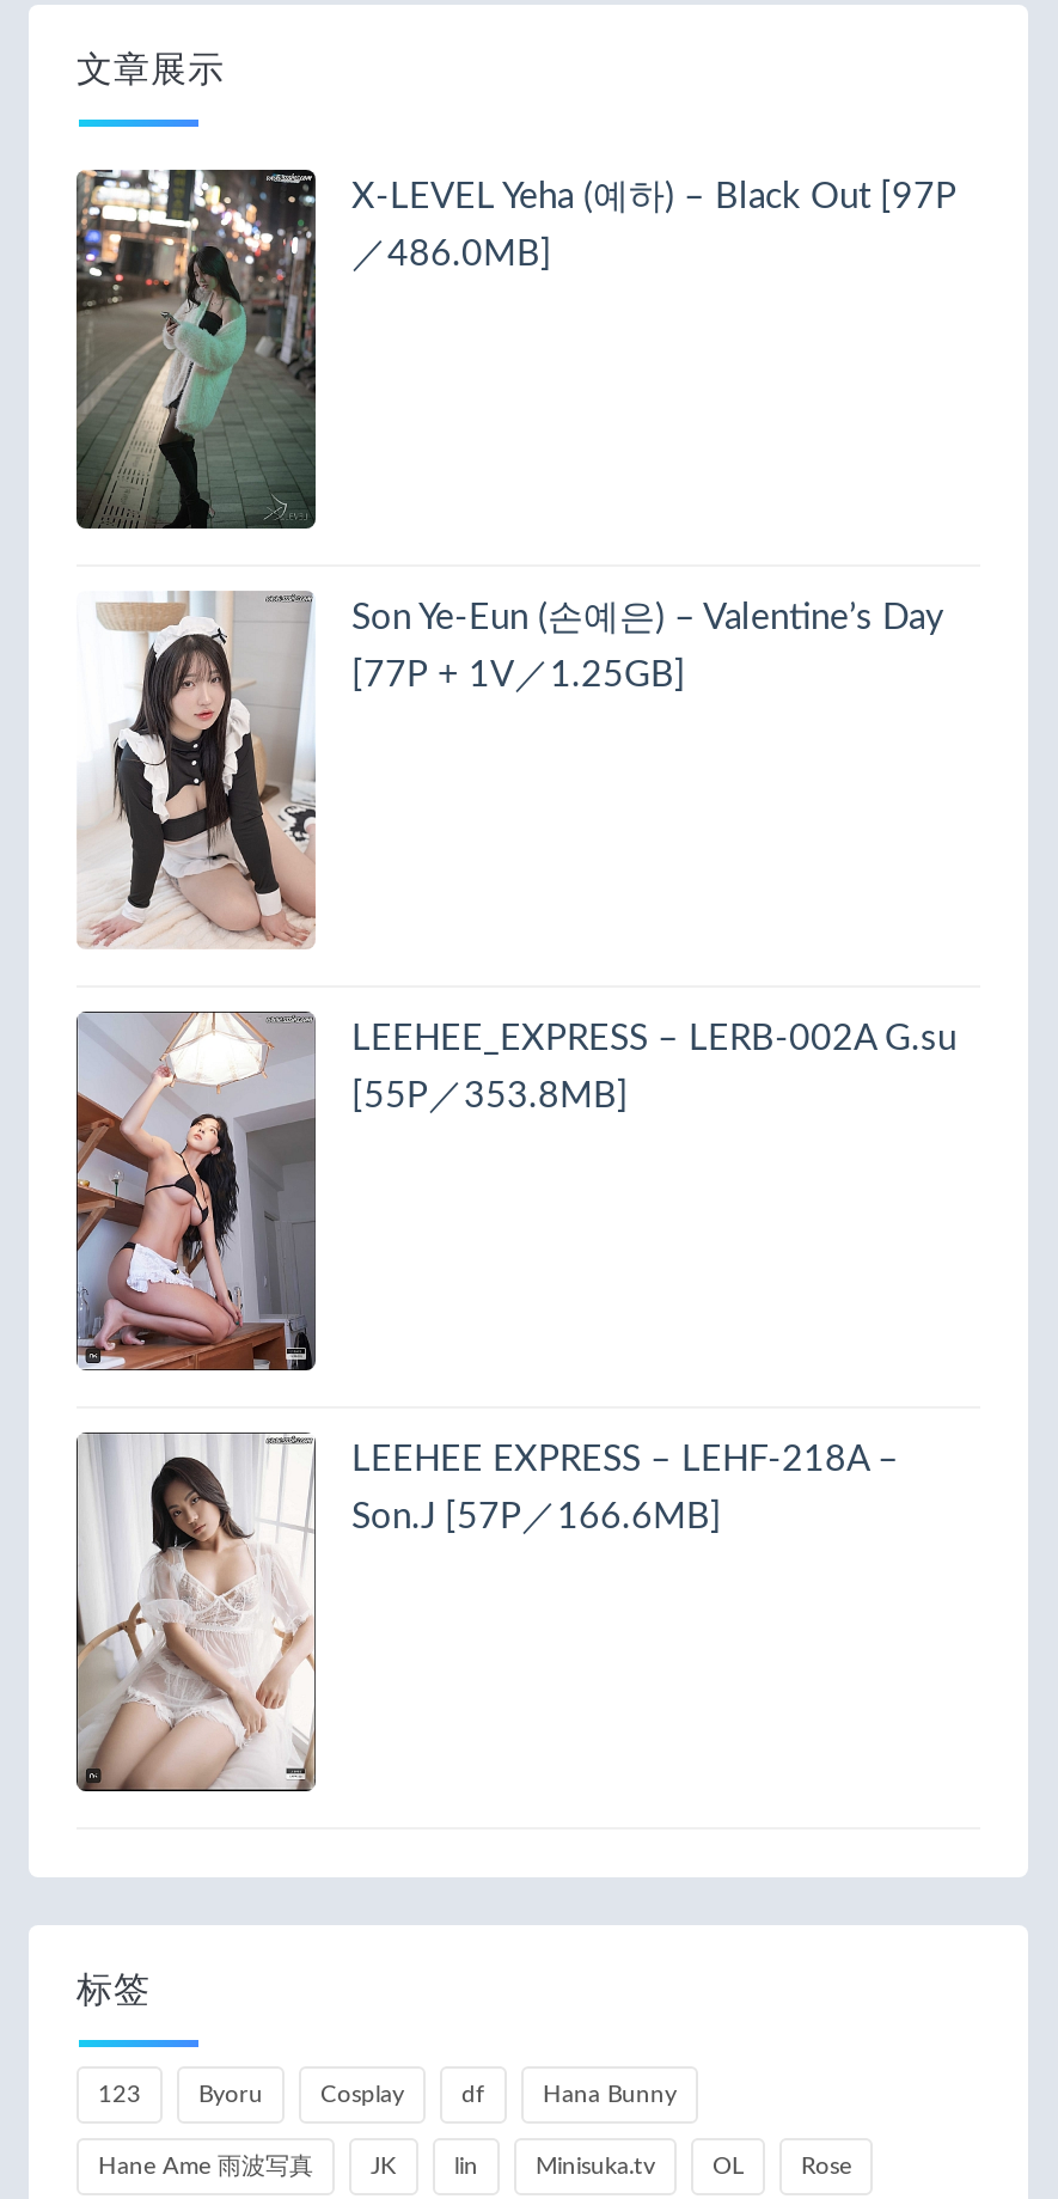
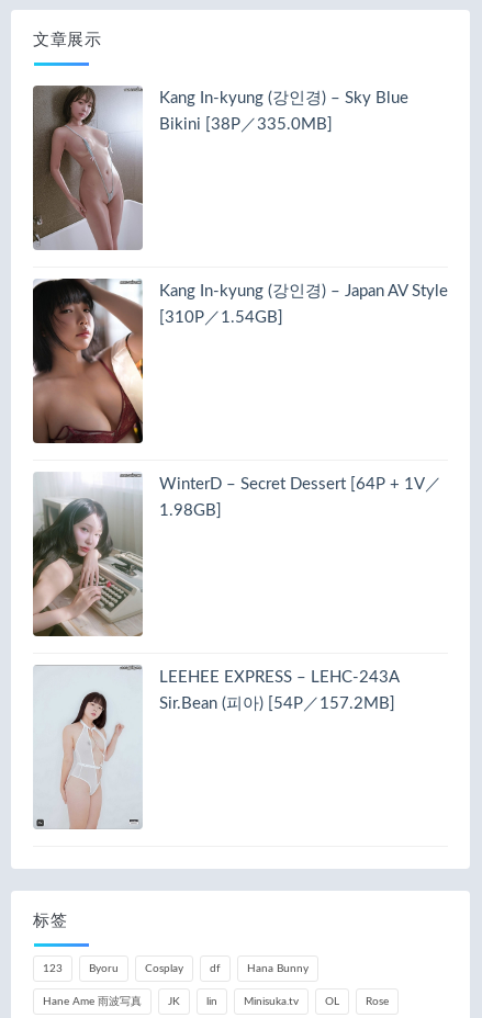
[77,167,956,531] [image] | X-LEVEL Yeha (예하) – Black Out [97P -> [33,86,408,251] [image] | Kang In-kyung (강인경) – Sky Blue
[351,237,552,273] ／486.0MB] -> [159,117,333,133] Bikini [38P／335.0MB]
[77,591,944,949] [image] | Son Ye-Eun (손예은) – Valentine’s Day -> [32,278,448,444] [image] | Kang In-kyung (강인경) – Japan AV Style
[351,658,686,694] [77P + 1V／1.25GB] -> [159,310,283,326] [310P／1.54GB]
[74,1009,956,1373] [image] | LEEHEE_EXPRESS – LERB-002A G.su -> [32,472,441,637] [image] | WinterD – Secret Dessert [64P + 1V／
[351,1079,629,1115] [55P／353.8MB] -> [159,503,222,519] 1.98GB]
[74,1433,899,1794] [image] | LEEHEE EXPRESS – LEHF-218A – -> [33,666,399,829] [image] | LEEHEE EXPRESS – LEHC-243A
[351,1500,722,1536] Son.J [57P／166.6MB] -> [159,696,395,712] Sir.Bean (피아) [54P／157.2MB]

